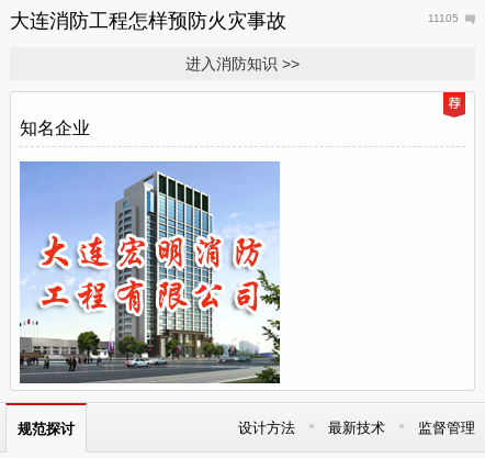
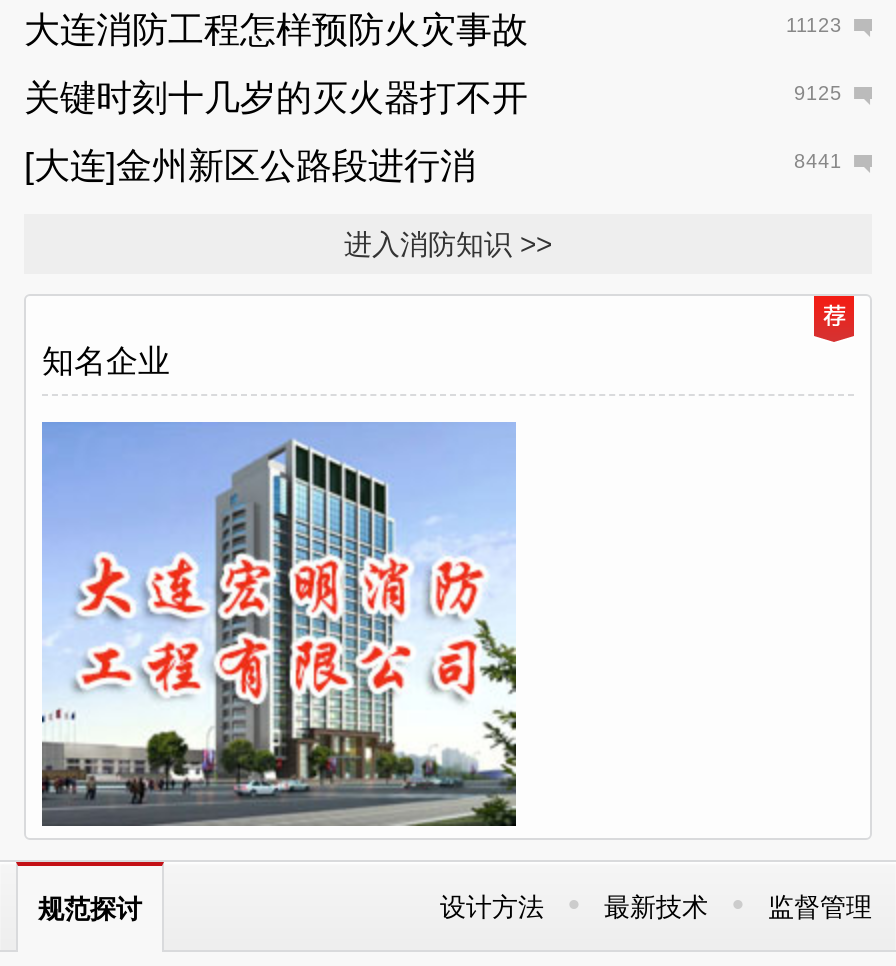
[428,12,459,24] 11105 -> [24,14,842,186] 11123 | 关键时刻十几岁的灭火器打不开 | 9125 | [大连]金州新区公路段进行消 | 8441

